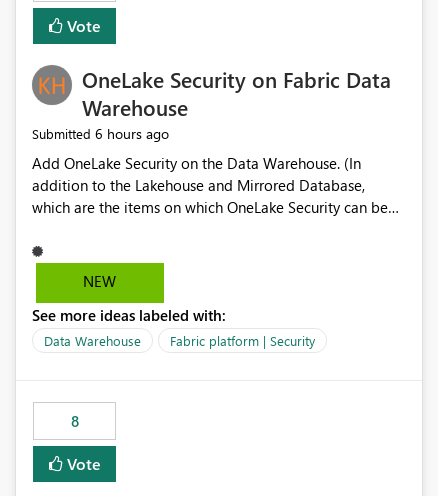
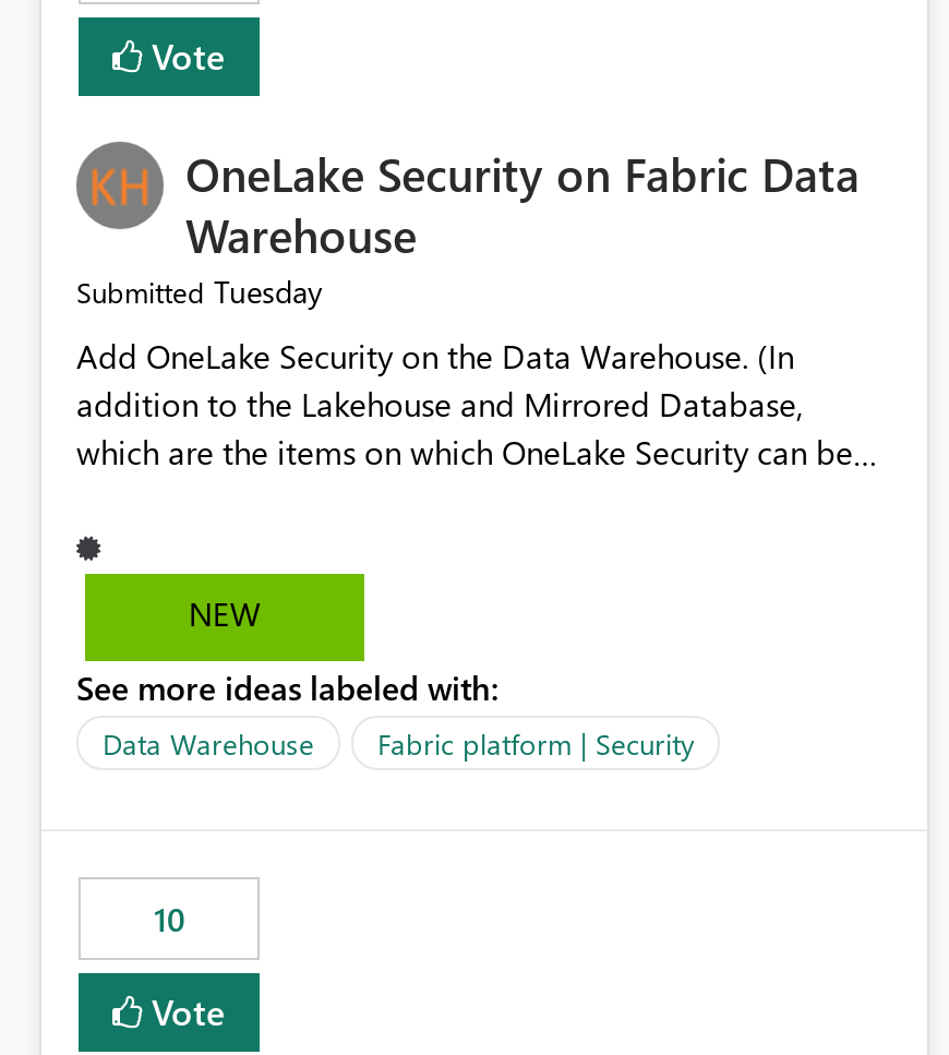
[32,124,169,143] Submitted 6 hours ago -> [76,271,323,313] Submitted Tuesday
[70,411,78,431] 8 -> [154,898,184,941] 10

